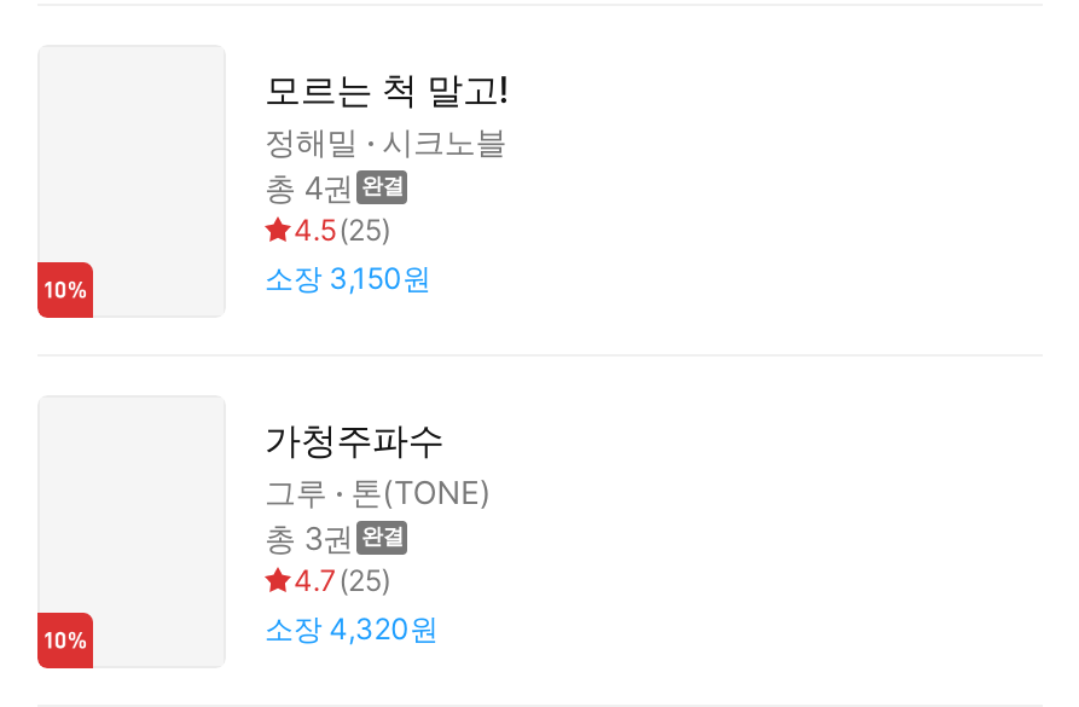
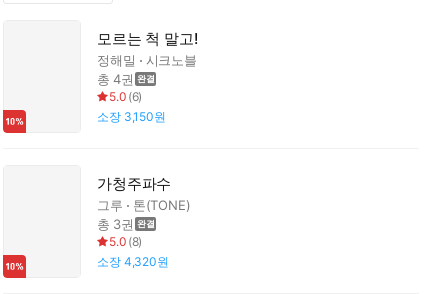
[294,210,391,247] 4.5(25) -> [109,88,142,103] 5.0(6)
[294,561,391,597] 4.7 (25) -> [109,233,142,248] 5.0 (8)

